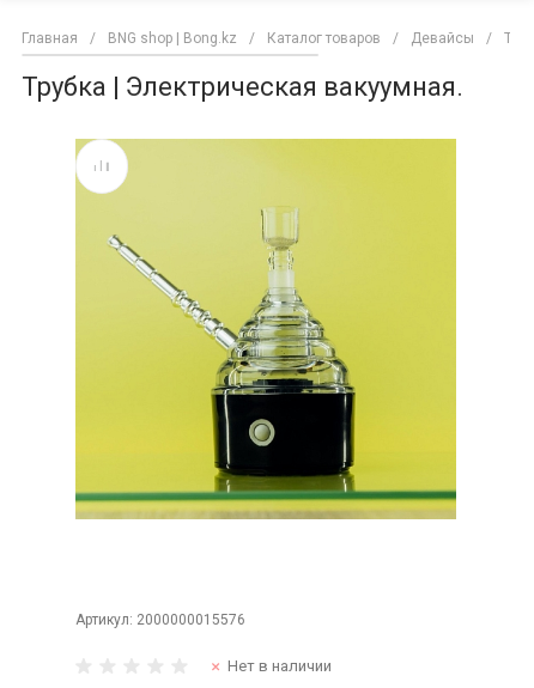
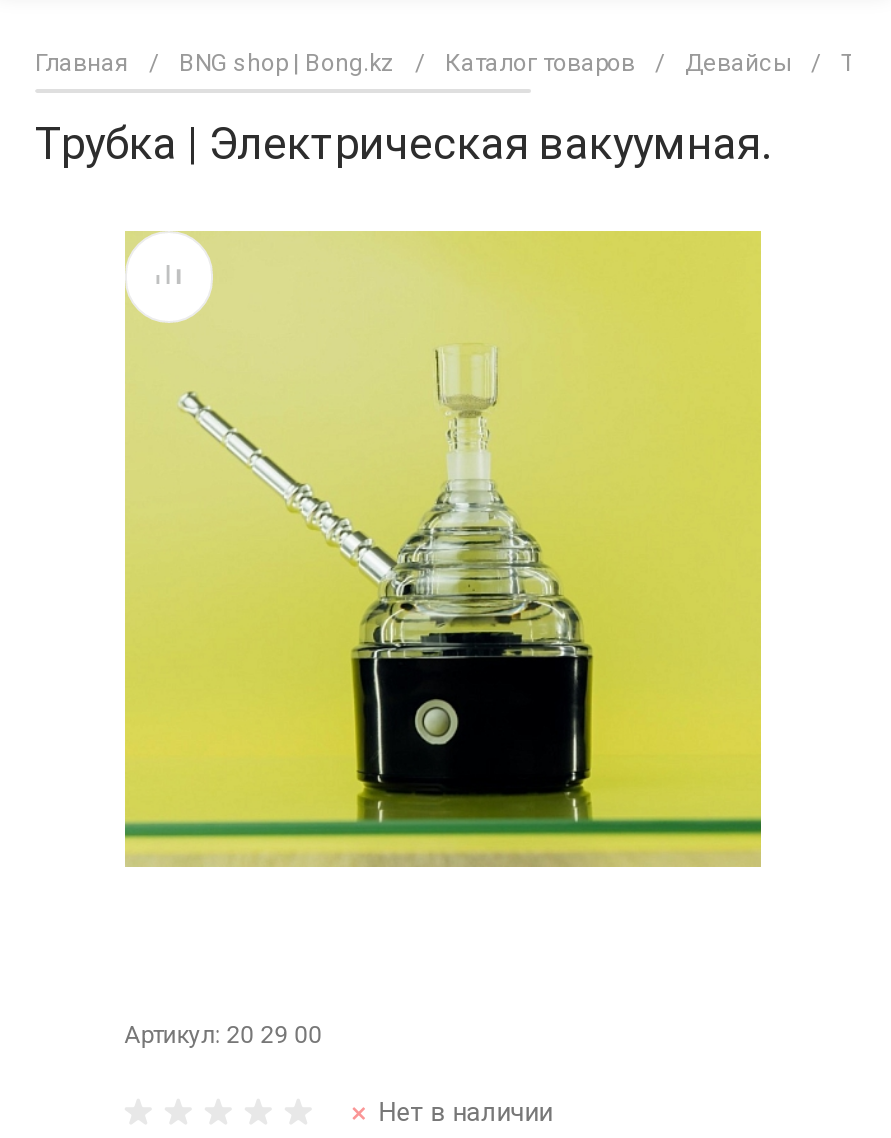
[75,612,245,629] Артикул: 2000000015576 -> [125,1022,323,1050] Артикул: 20 29 00

